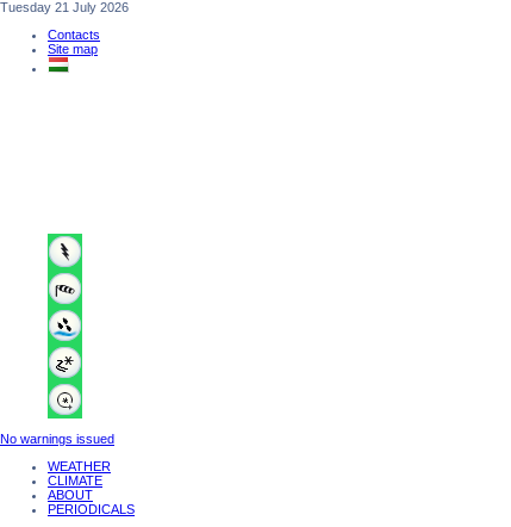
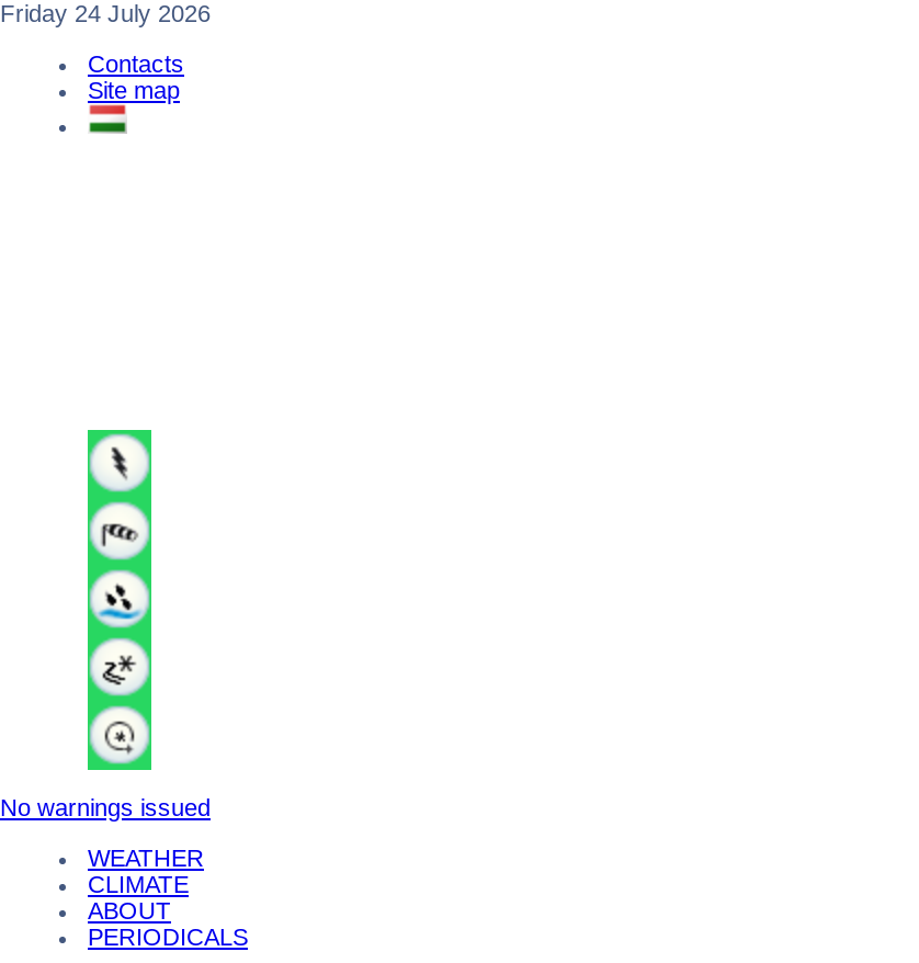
[0,0,129,14] Tuesday 21 July 2026 -> [0,0,211,26] Friday 24 July 2026

